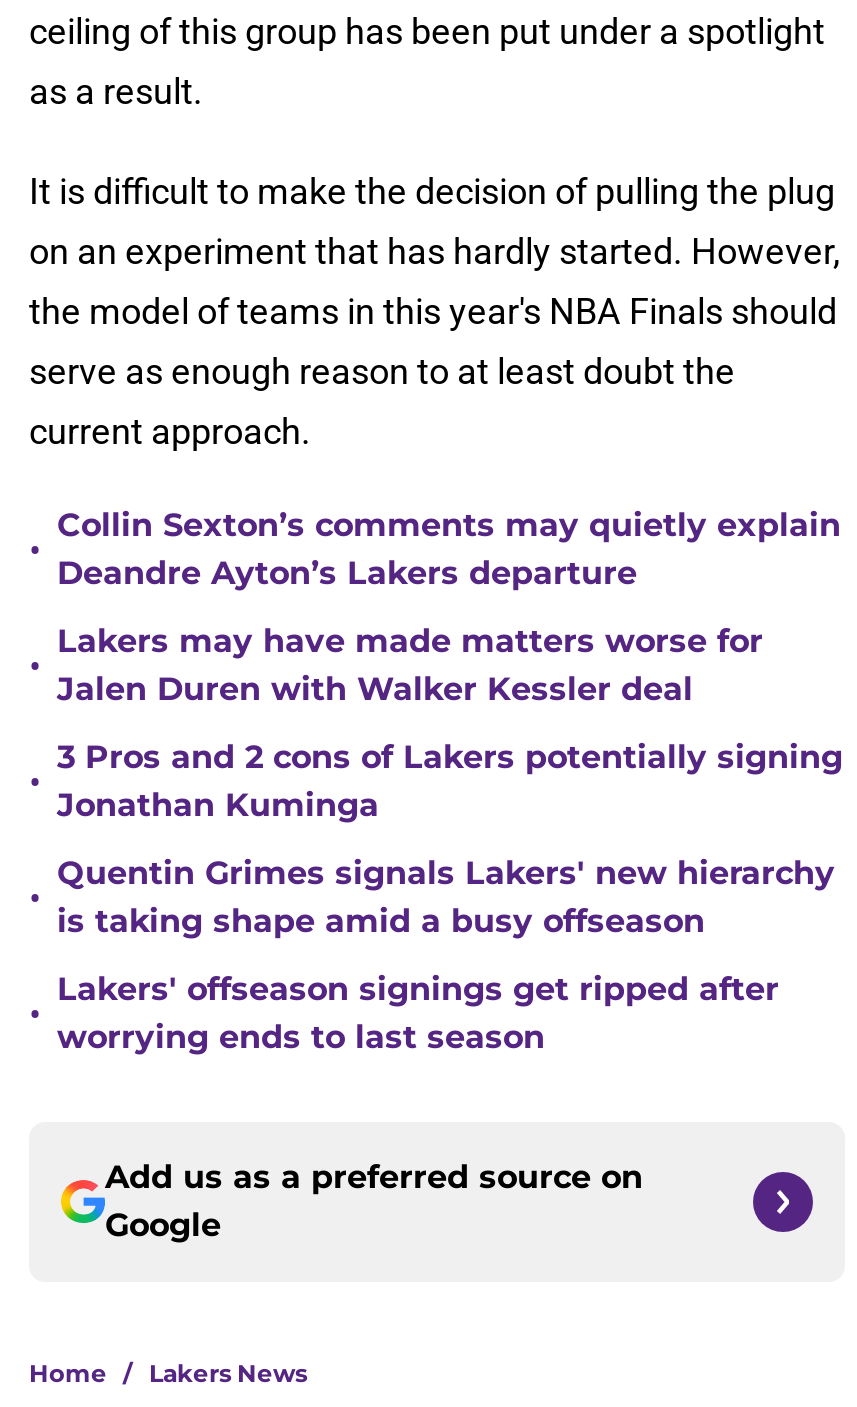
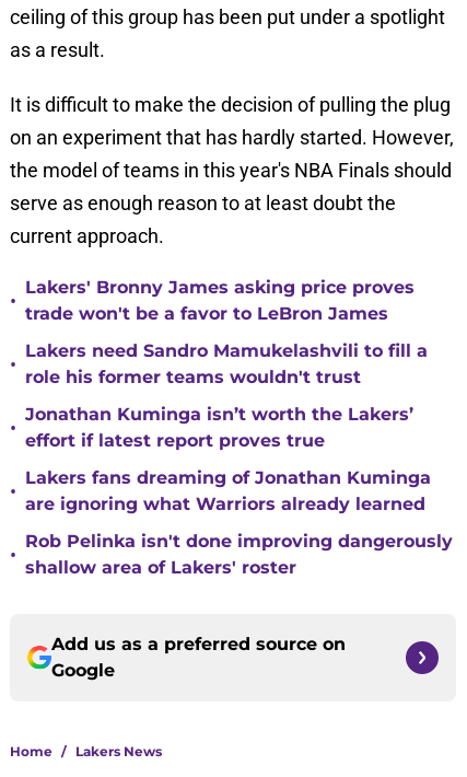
[57,506,841,592] Collin Sexton’s comments may quietly explain | Deandre Ayton’s Lakers departure -> [25,277,415,324] Lakers' Bronny James asking price proves | trade won't be a favor to LeBron James
[57,622,763,708] Lakers may have made matters worse for | Jalen Duren with Walker Kessler deal -> [25,340,428,387] Lakers need Sandro Mamukelashvili to fill a | role his former teams wouldn't trust
[57,738,843,824] 3 Pros and 2 cons of Lakers potentially signing | Jonathan Kuminga -> [25,404,413,451] Jonathan Kuminga isn’t worth the Lakers’ | effort if latest report proves true
[57,854,835,940] Quentin Grimes signals Lakers' new hierarchy | is taking shape amid a busy offseason -> [25,467,431,514] Lakers fans dreaming of Jonathan Kuminga | are ignoring what Warriors already learned
[57,970,779,1056] Lakers' offseason signings get ripped after | worrying ends to last season -> [25,531,453,578] Rob Pelinka isn't done improving dangerously | shallow area of Lakers' roster

